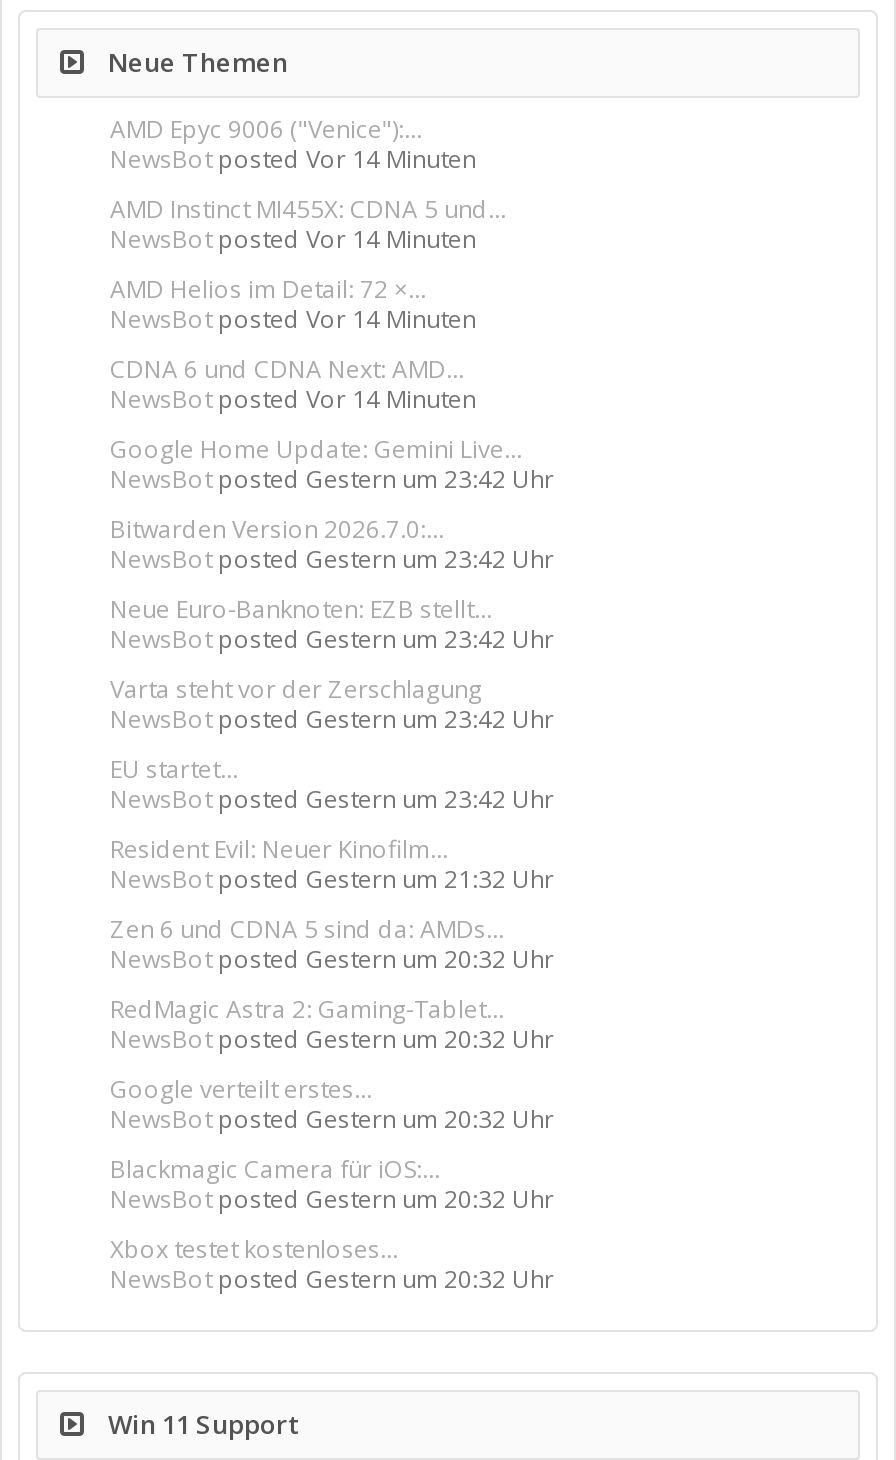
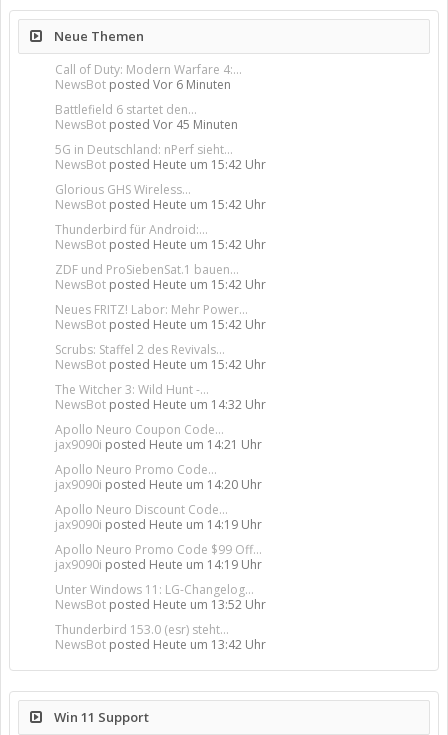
[110,112,476,176] AMD Epyc 9006 ("Venice"):... | NewsBot posted Vor 14 Minuten -> [55,61,242,93] Call of Duty: Modern Warfare 4:... | NewsBot posted Vor 6 Minuten
[110,192,506,256] AMD Instinct MI455X: CDNA 5 und... | NewsBot posted Vor 14 Minuten -> [55,101,238,133] Battlefield 6 startet den... | NewsBot posted Vor 45 Minuten
[110,272,476,336] AMD Helios im Detail: 72 ×... | NewsBot posted Vor 14 Minuten -> [55,141,266,173] 5G in Deutschland: nPerf sieht... | NewsBot posted Heute um 15:42 Uhr
[110,352,476,416] CDNA 6 und CDNA Next: AMD... | NewsBot posted Vor 14 Minuten -> [55,181,266,213] Glorious GHS Wireless... | NewsBot posted Heute um 15:42 Uhr
[110,432,554,496] Google Home Update: Gemini Live... | NewsBot posted Gestern um 23:42 Uhr -> [55,221,266,253] Thunderbird für Android:... | NewsBot posted Heute um 15:42 Uhr
[110,512,554,576] Bitwarden Version 2026.7.0:... | NewsBot posted Gestern um 23:42 Uhr -> [55,261,266,293] ZDF und ProSiebenSat.1 bauen... | NewsBot posted Heute um 15:42 Uhr
[110,592,554,656] Neue Euro-Banknoten: EZB stellt... | NewsBot posted Gestern um 23:42 Uhr -> [55,301,266,333] Neues FRITZ! Labor: Mehr Power... | NewsBot posted Heute um 15:42 Uhr
[110,672,554,736] Varta steht vor der Zerschlagung | NewsBot posted Gestern um 23:42 Uhr -> [55,341,266,373] Scrubs: Staffel 2 des Revivals... | NewsBot posted Heute um 15:42 Uhr
[110,752,554,816] EU startet... | NewsBot posted Gestern um 23:42 Uhr -> [55,381,266,413] The Witcher 3: Wild Hunt -... | NewsBot posted Heute um 14:32 Uhr
[110,832,554,896] Resident Evil: Neuer Kinofilm... | NewsBot posted Gestern um 21:32 Uhr -> [55,421,262,453] Apollo Neuro Coupon Code... | jax9090i posted Heute um 14:21 Uhr
[110,912,554,976] Zen 6 und CDNA 5 sind da: AMDs... | NewsBot posted Gestern um 20:32 Uhr -> [55,461,262,493] Apollo Neuro Promo Code... | jax9090i posted Heute um 14:20 Uhr
[110,992,554,1056] RedMagic Astra 2: Gaming-Tablet... | NewsBot posted Gestern um 20:32 Uhr -> [55,501,262,533] Apollo Neuro Discount Code... | jax9090i posted Heute um 14:19 Uhr
[110,1072,554,1136] Google verteilt erstes... | NewsBot posted Gestern um 20:32 Uhr -> [55,541,262,573] Apollo Neuro Promo Code $99 Off... | jax9090i posted Heute um 14:19 Uhr
[110,1152,554,1216] Blackmagic Camera für iOS:... | NewsBotposted Gestern um 20:32 Uhr -> [55,581,266,613] Unter Windows 11: LG-Changelog... | NewsBotposted Heute um 13:52 Uhr
[110,1232,554,1296] Xbox testet kostenloses... | NewsBot posted Gestern um 20:32 Uhr -> [55,621,266,653] Thunderbird 153.0 (esr) steht... | NewsBot posted Heute um 13:42 Uhr

